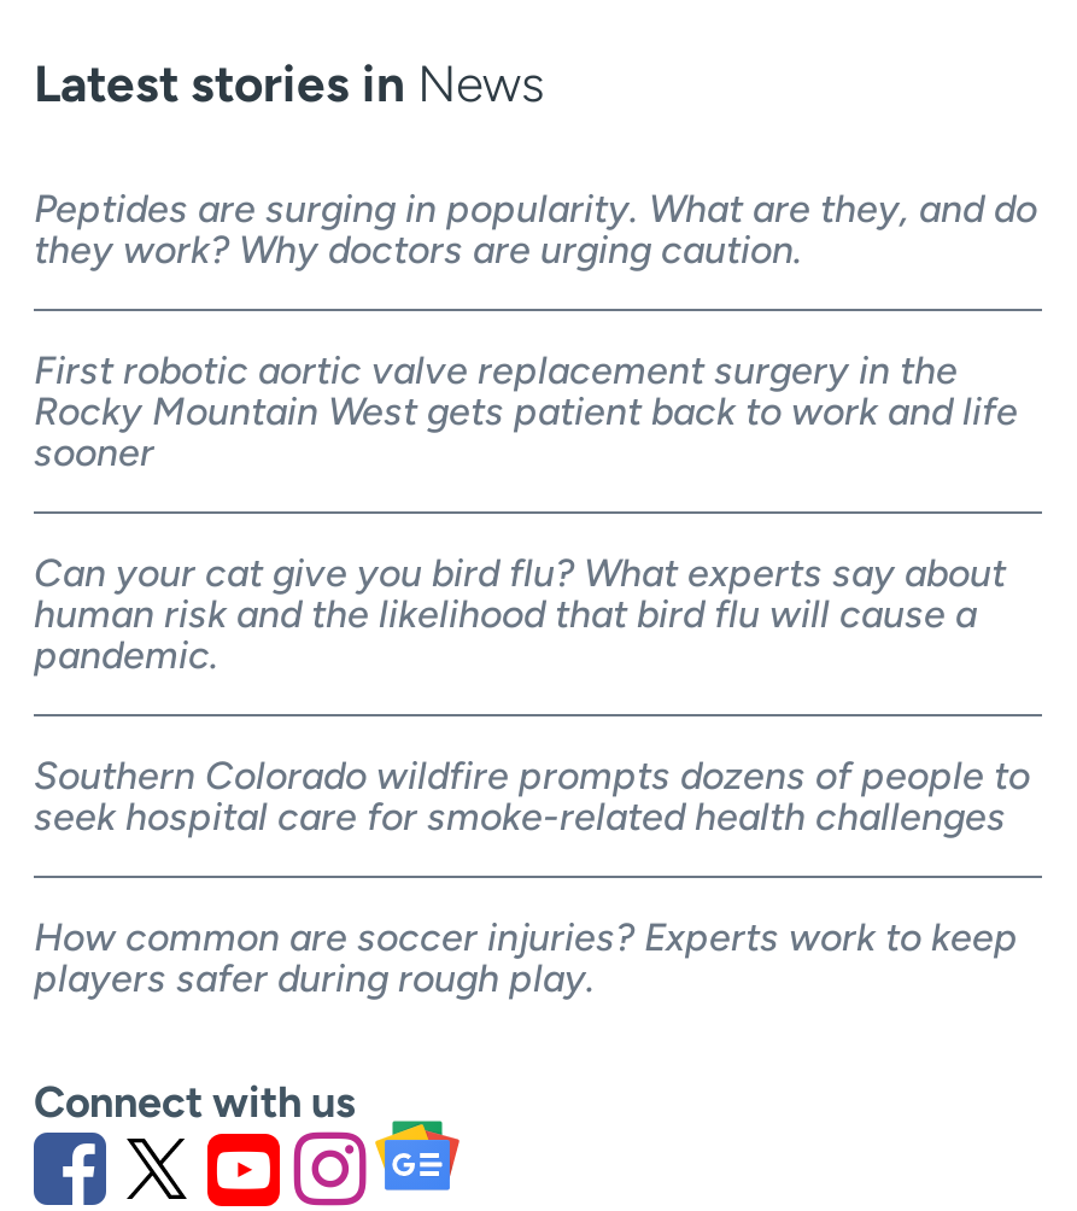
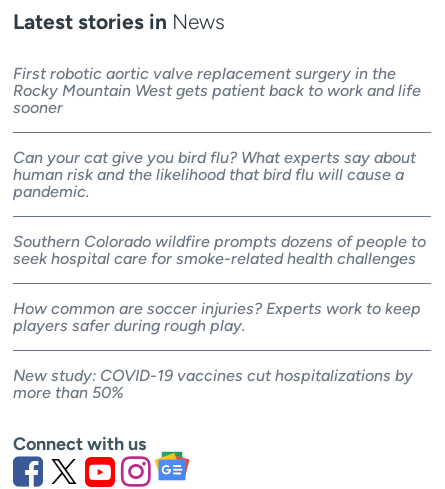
[34,185,1037,272] Peptides are surging in popularity. What are they, and do | they work? Why doctors are urging caution. -> none
moved [34,347,1030,1001] -> [13,64,426,335]: First robotic aortic valve replacement surgery in the | Rocky Mountain West gets patient back to work and life | sooner | ... | How common are soccer injuries? Experts work to keep | players safer during rough play.
none -> [13,366,413,402] New study: COVID-19 vaccines cut hospitalizations by | more than 50%

